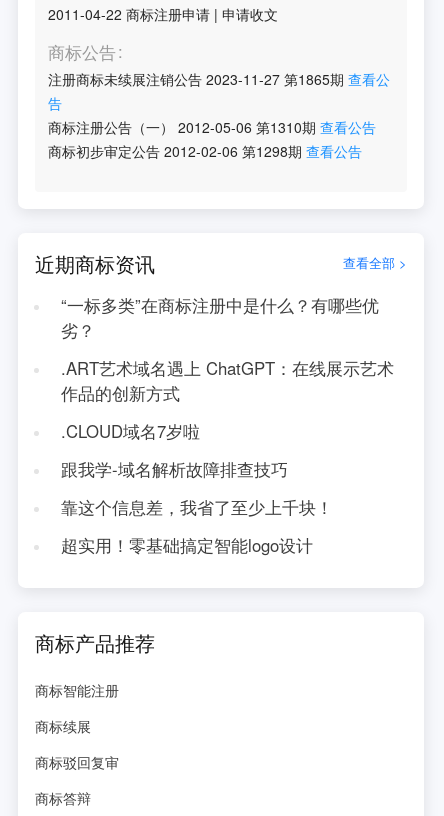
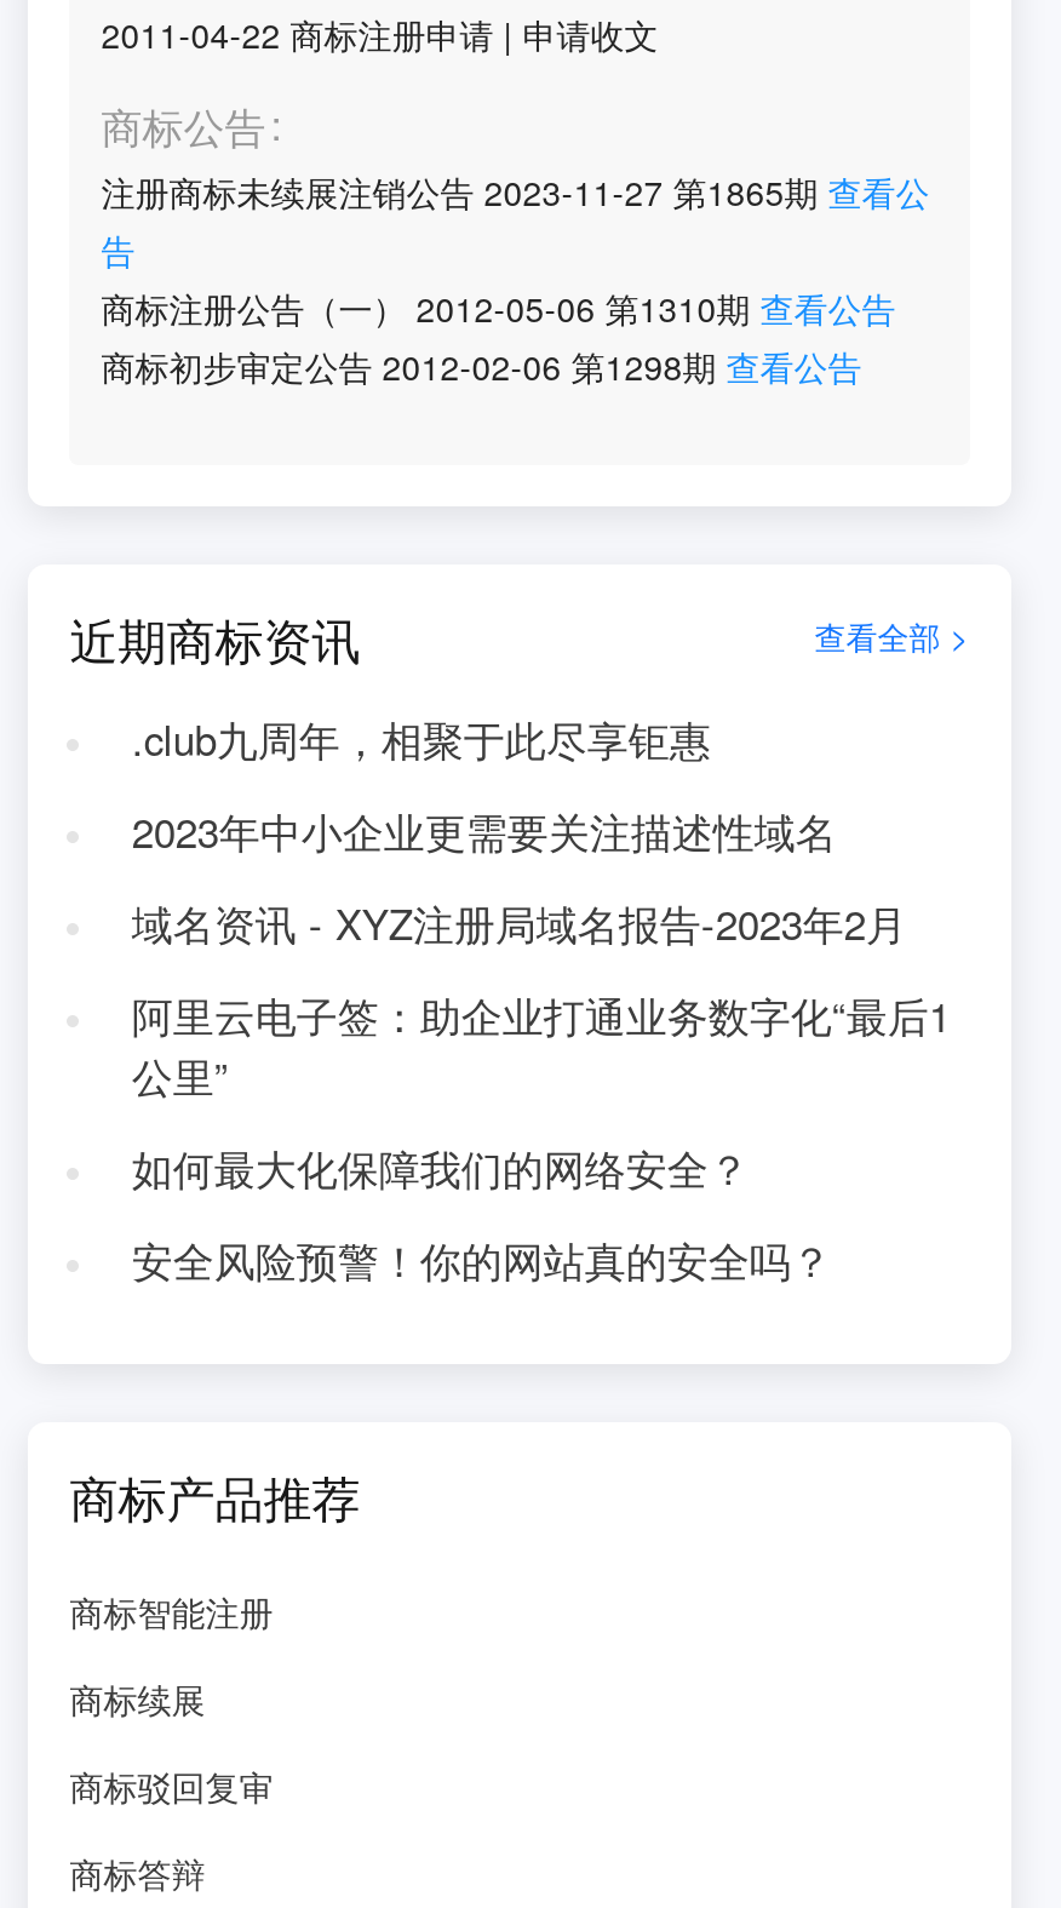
[61,293,379,342] “一标多类”在商标注册中是什么？有哪些优 | 劣？ -> [132,710,710,768] .club九周年，相聚于此尽享钜惠
[61,356,394,405] .ART艺术域名遇上 ChatGPT：在线展示艺术 | 作品的创新方式 -> [132,802,836,860] 2023年中小企业更需要关注描述性域名
[61,419,200,443] .CLOUD域名7岁啦 -> [132,894,907,952] 域名资讯 - XYZ注册局域名报告-2023年2月
[61,457,288,481] 跟我学-域名解析故障排查技巧 -> [132,986,950,1105] 阿里云电子签：助企业打通业务数字化“最后1 | 公里”
[61,495,333,519] 靠这个信息差，我省了至少上千块！ -> [132,1139,749,1197] 如何最大化保障我们的网络安全？
[61,533,313,557] 超实用！零基础搞定智能logo设计 -> [132,1231,832,1289] 安全风险预警！你的网站真的安全吗？

